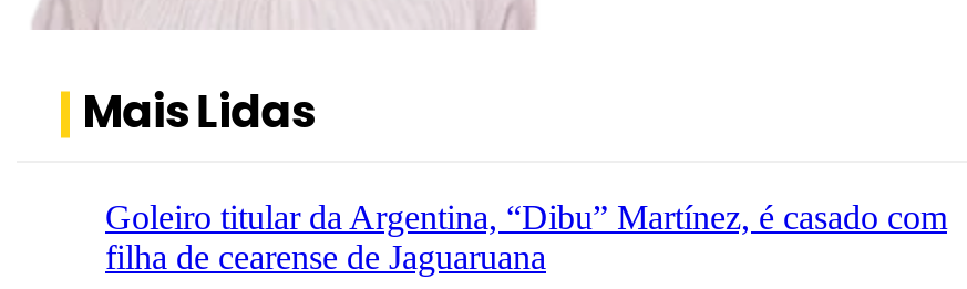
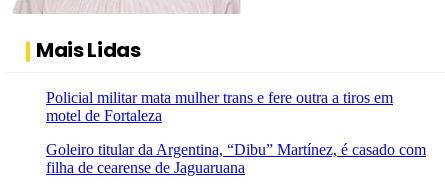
none -> [46,89,393,124] Policial militar mata mulher trans e fere outra a tiros em | motel de Fortaleza

